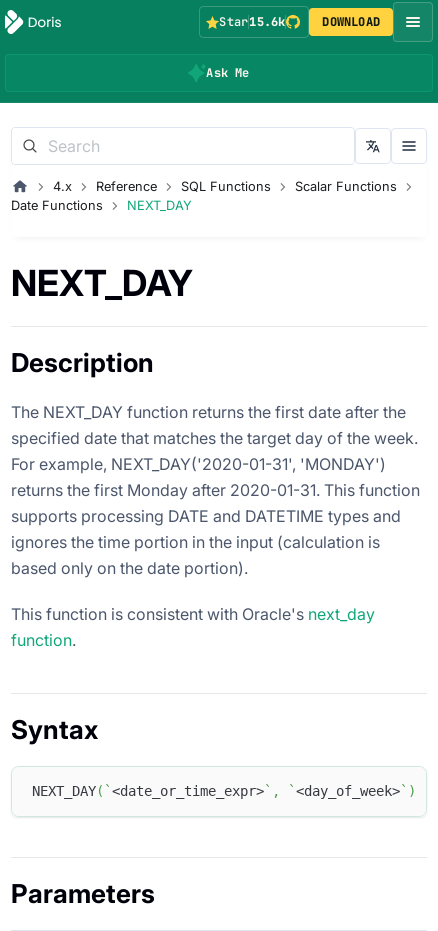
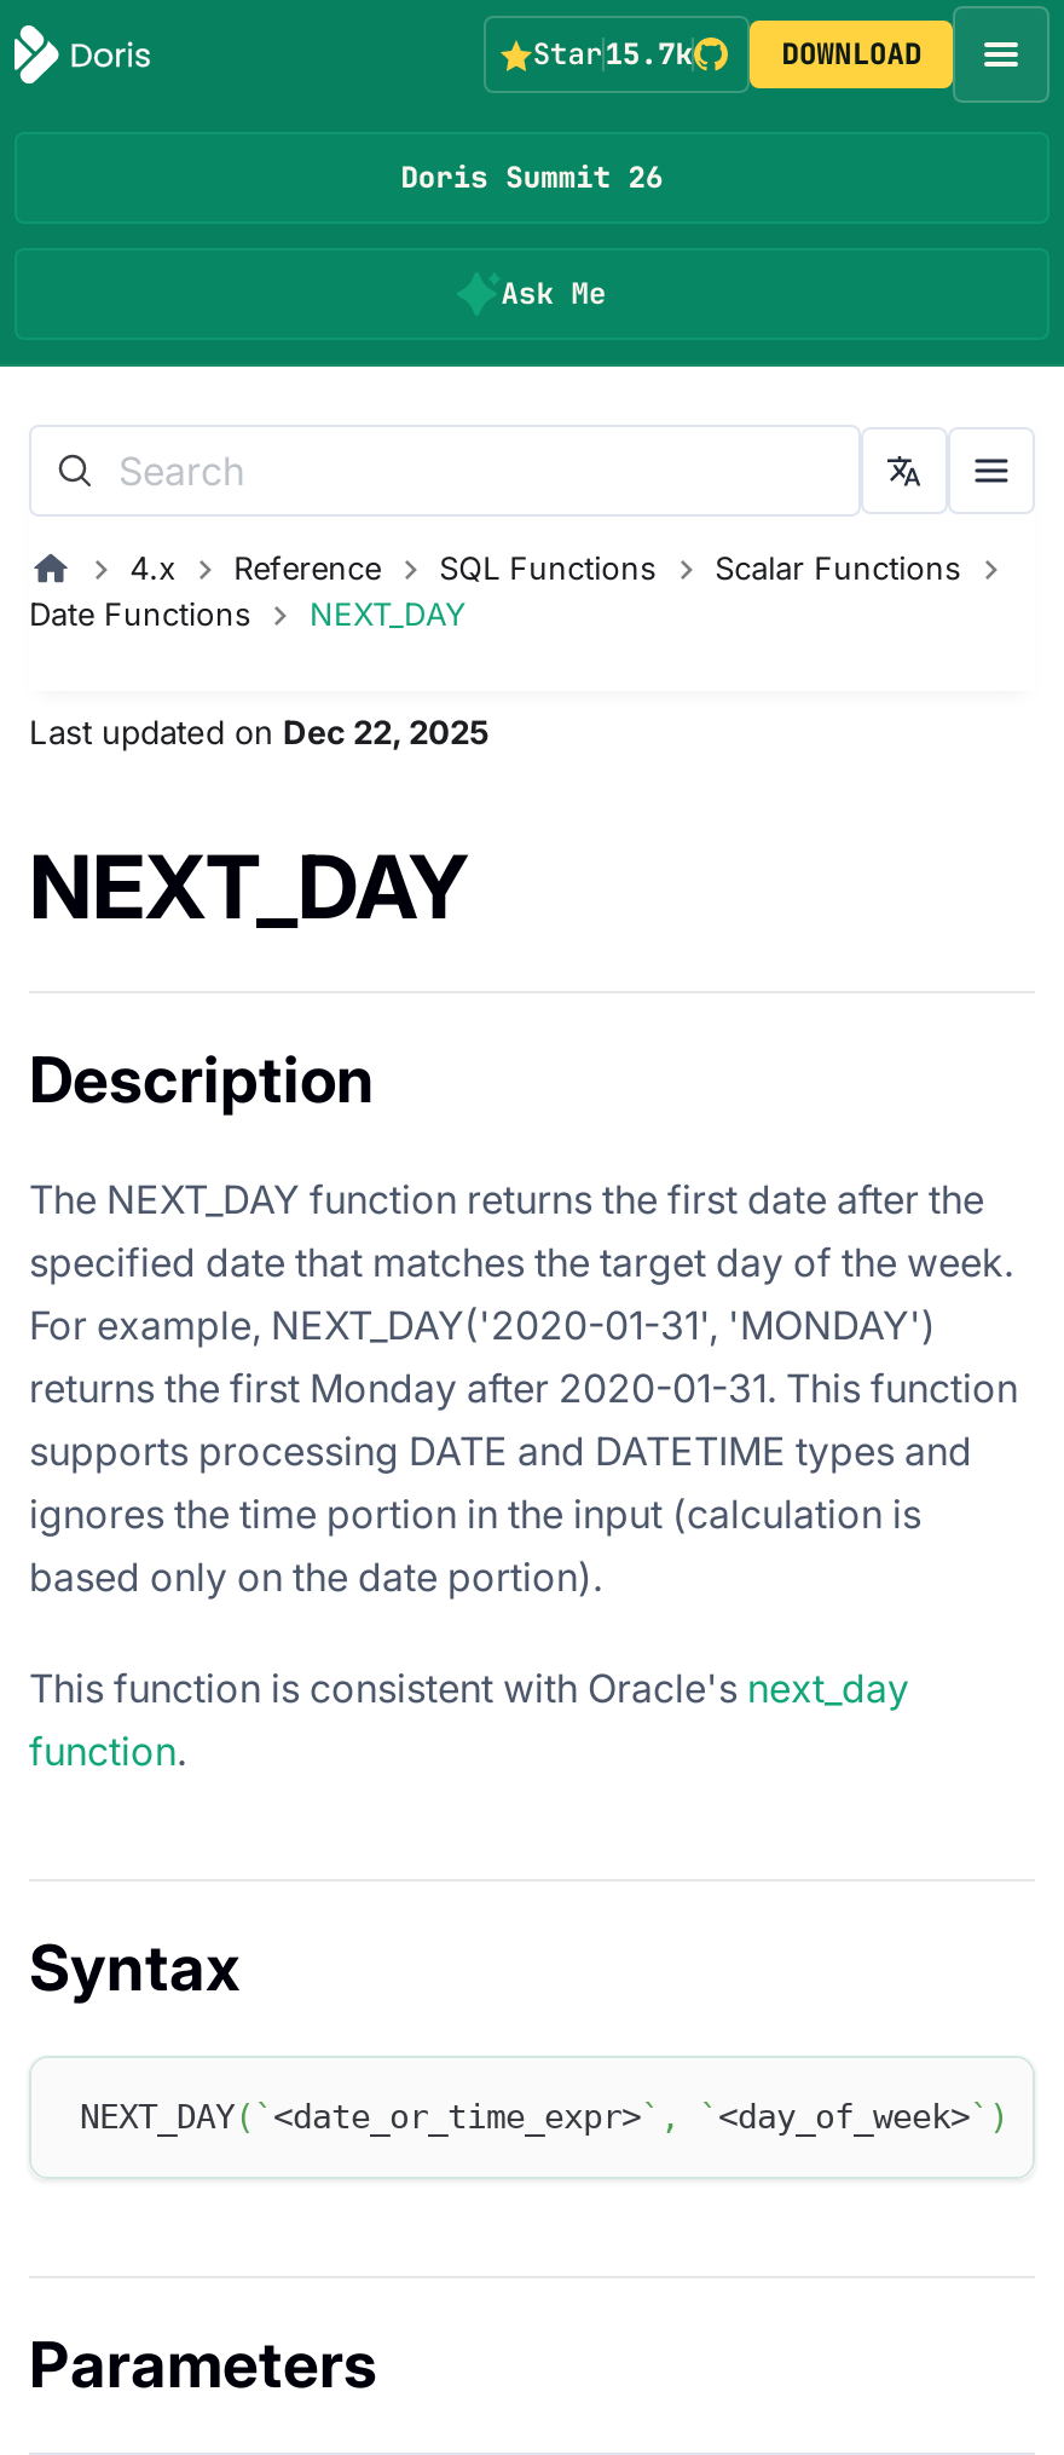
[219,14,285,30] Star15.6k -> [533,35,693,74] Star15.7k
none -> [401,159,663,197] Doris Summit 26
none -> [29,712,488,750] Last updated on Dec 22, 2025

